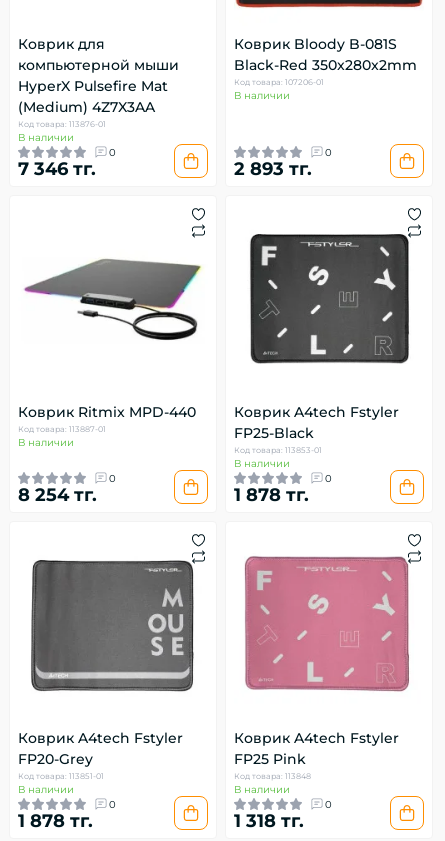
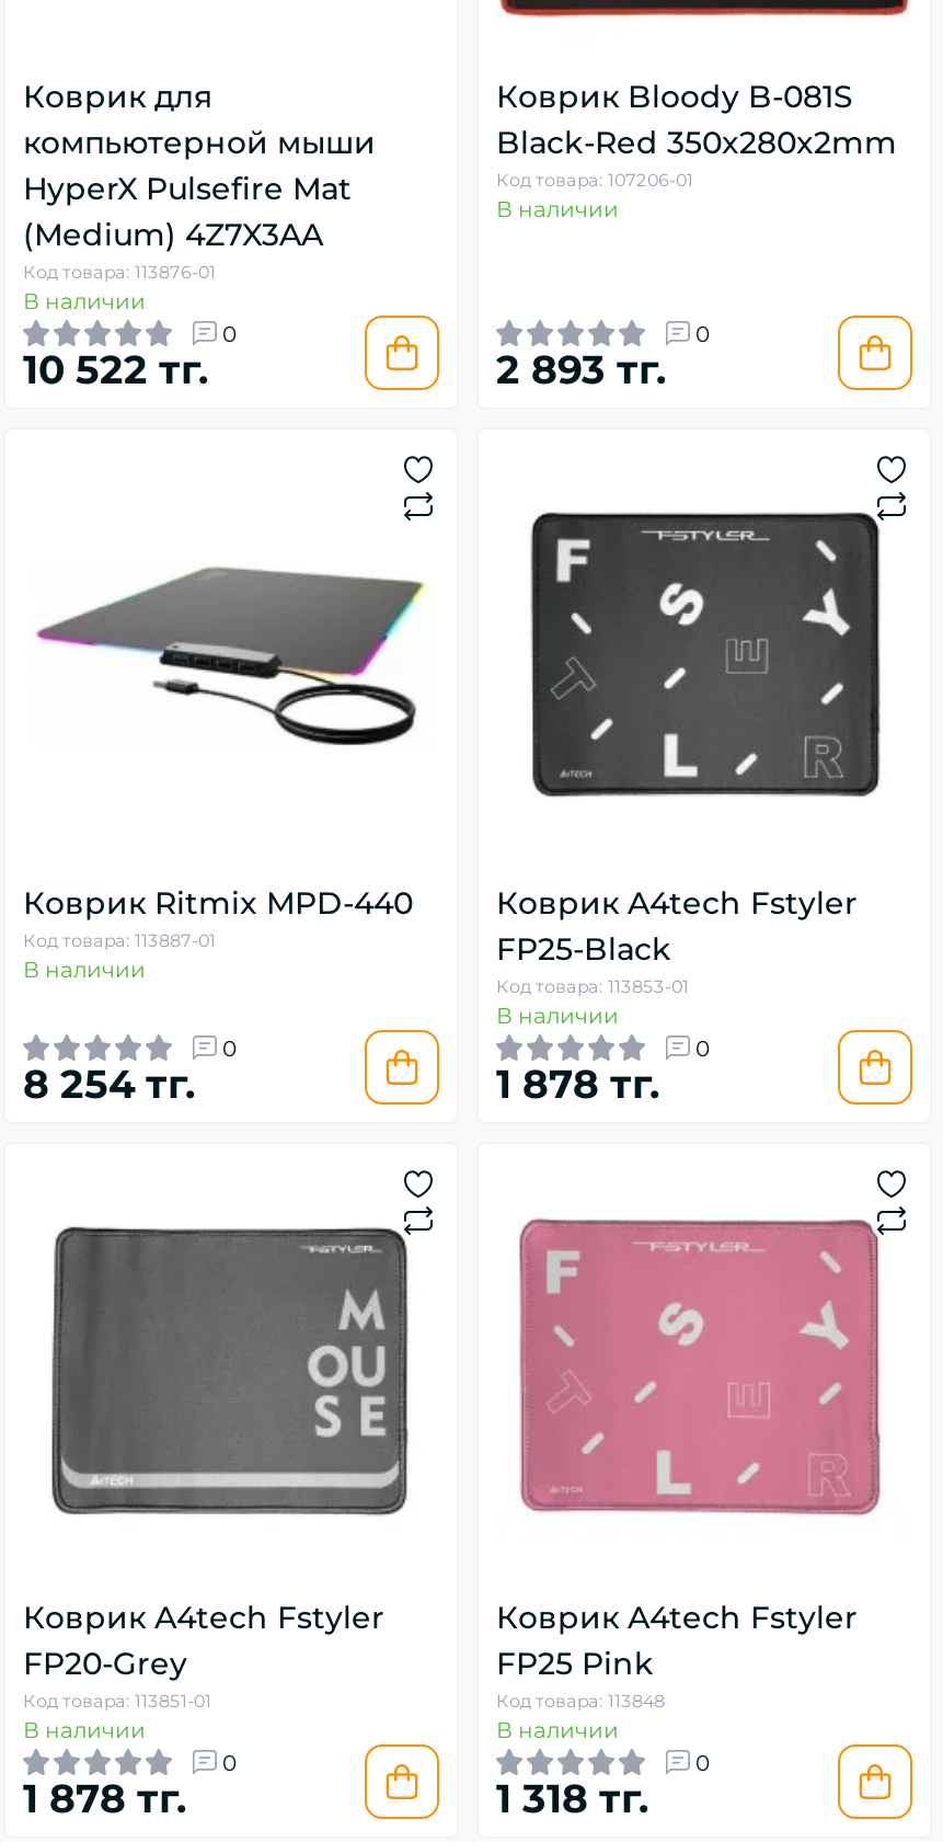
[18,158,96,180] 7 346 тг. -> [23,346,209,394] 10 522 тг.

